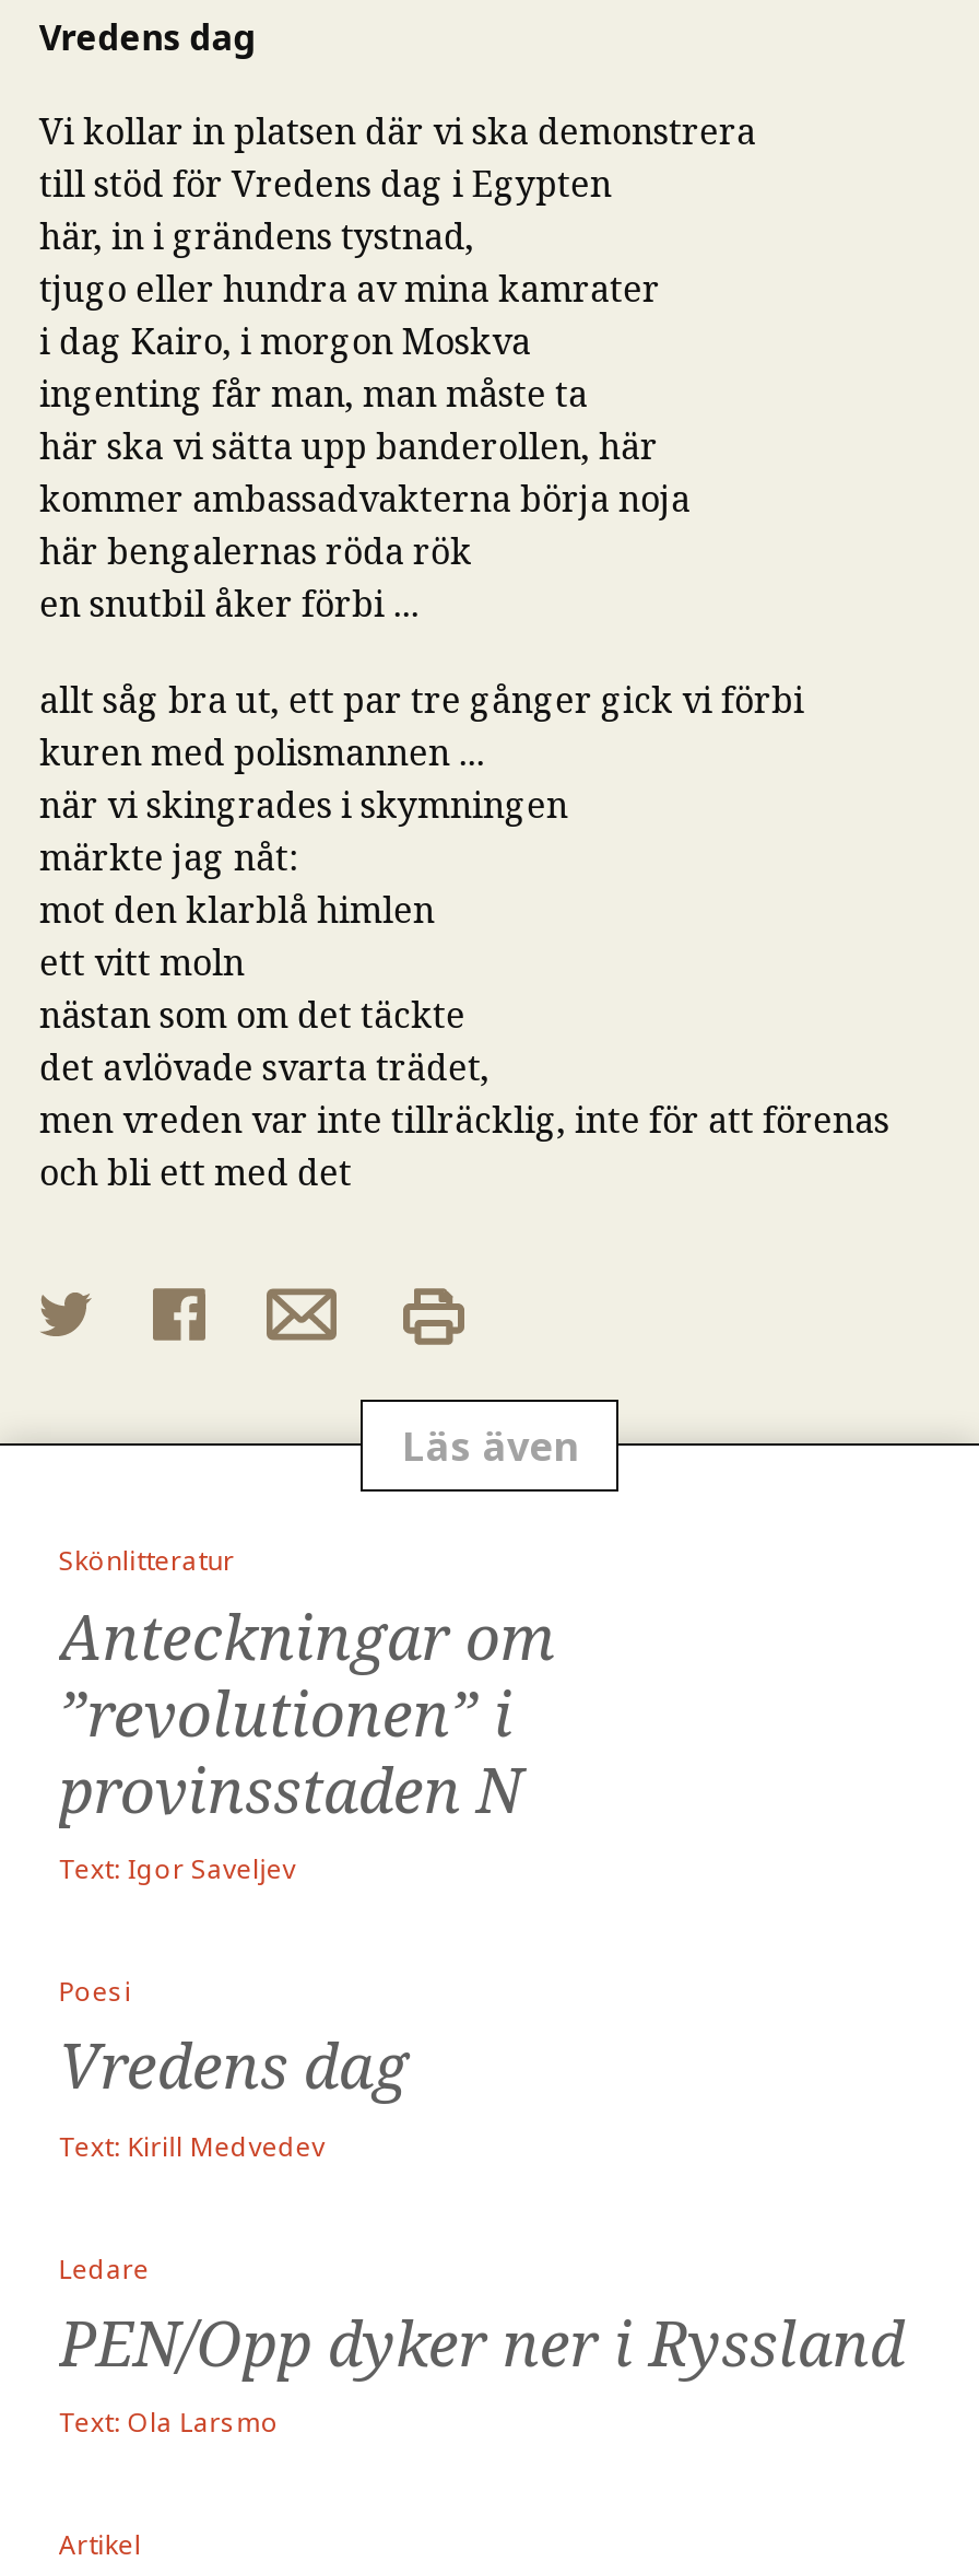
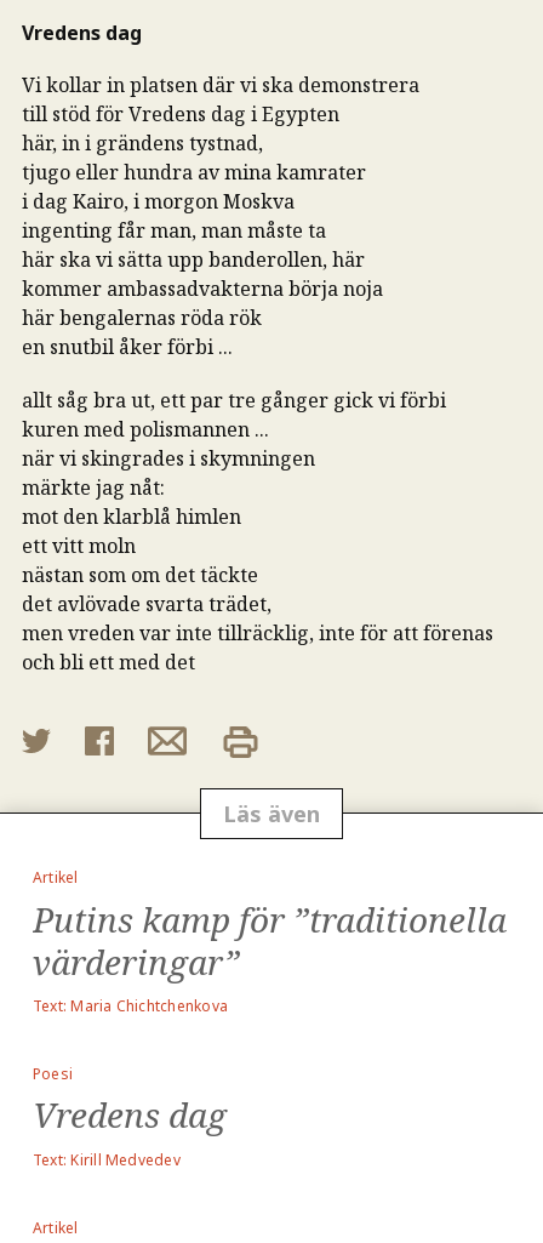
[59,1543,555,1887] Skönlitteratur | Anteckningar om | ”revolutionen” i | provinsstaden N | Text: Igor Saveljev -> [33,868,507,1016] Artikel | Putins kamp för ”traditionella | värderingar” | Text: Maria Chichtchenkova
[59,2249,904,2441] Ledare | PEN/Opp dyker ner i Ryssland | Text: Ola Larsmo -> none

